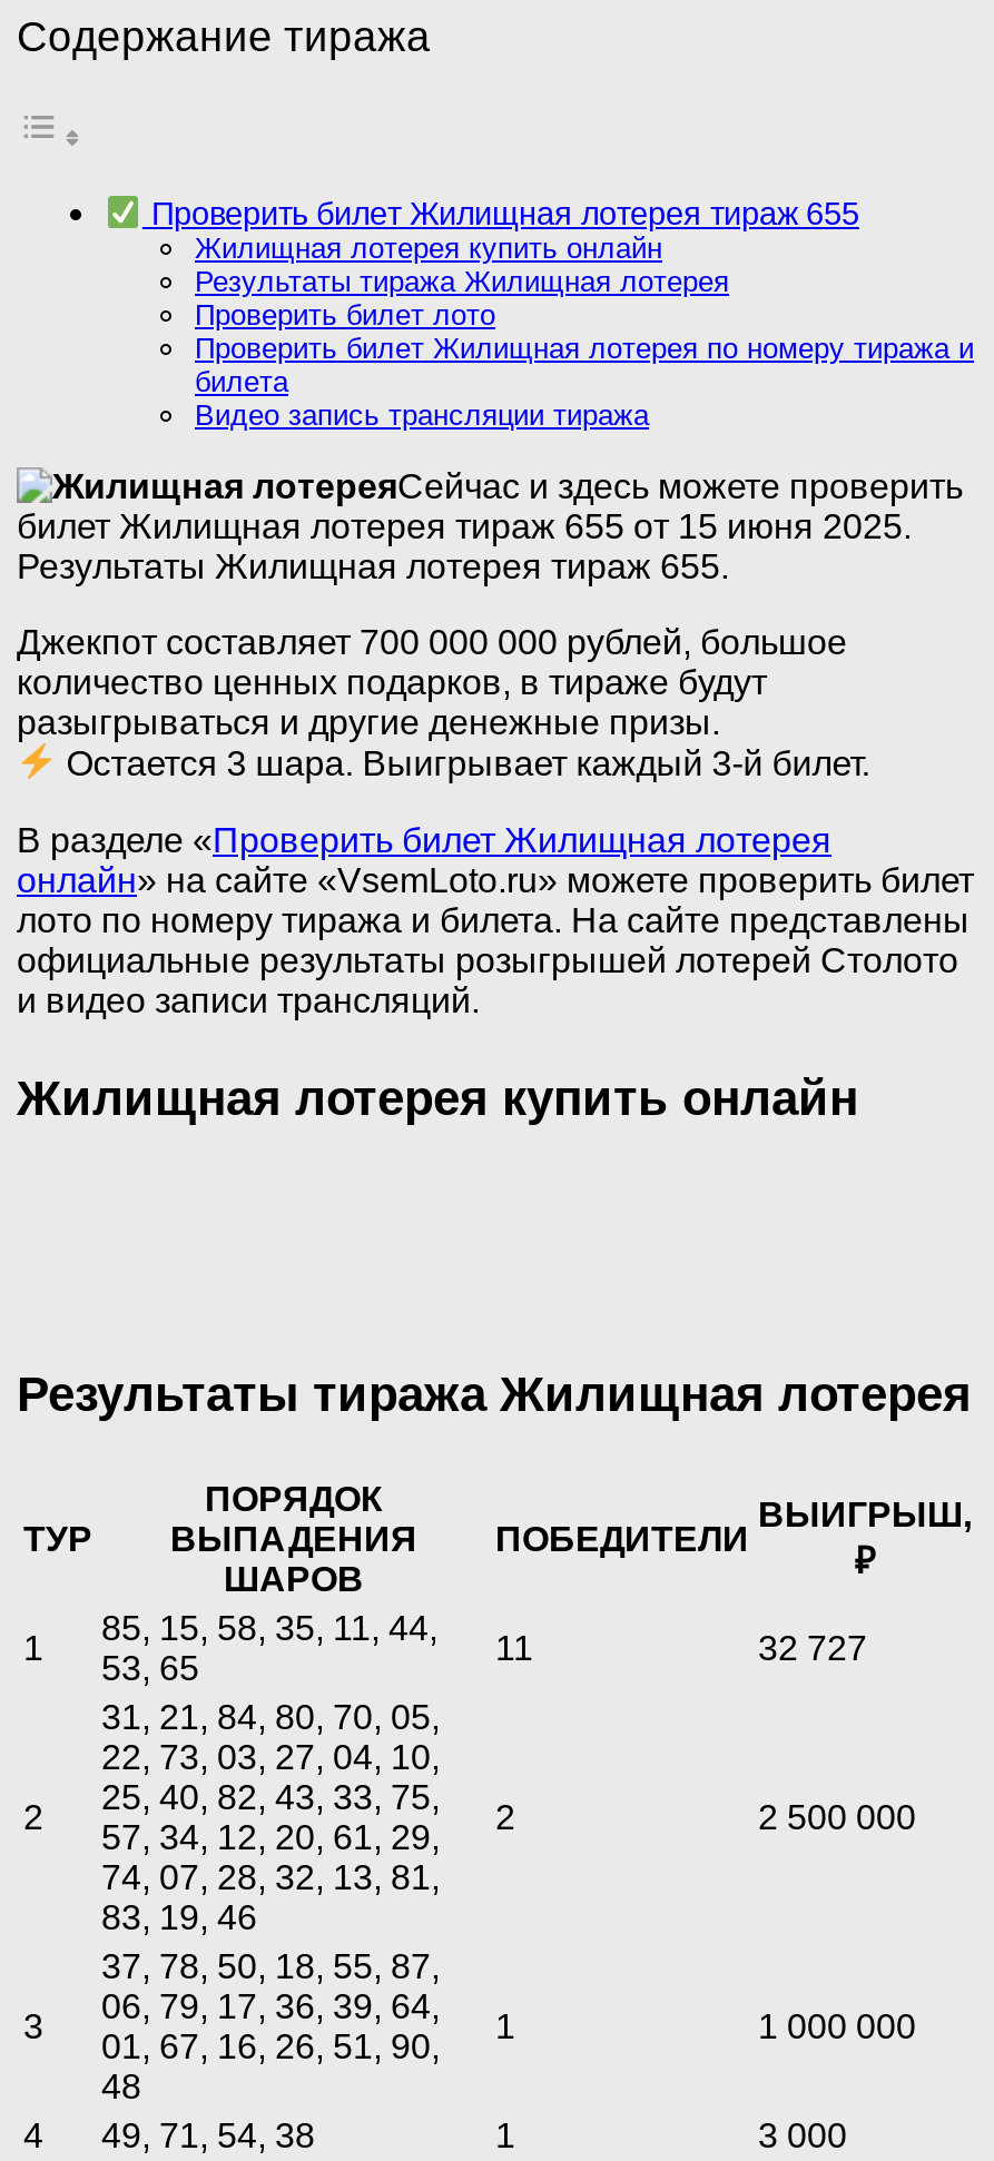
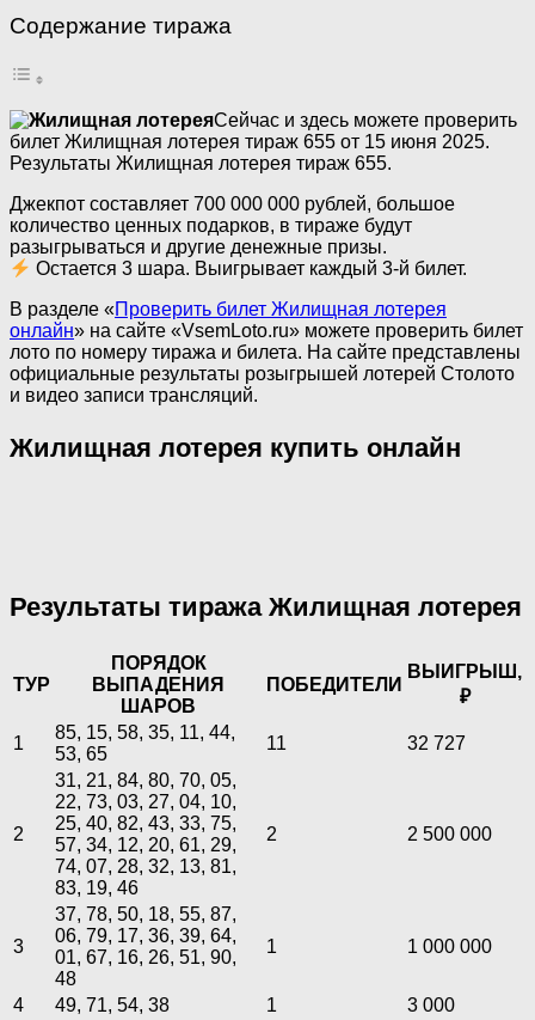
[142,196,974,432] Проверить билет Жилищная лотерея тираж 655 | Жилищная лотерея купить онлайн | Результаты тиража Жилищная лотерея | Проверить билет лото | Проверить билет Жилищная лотерея по номеру тиража и | билета | Видео запись трансляции тиража -> none

